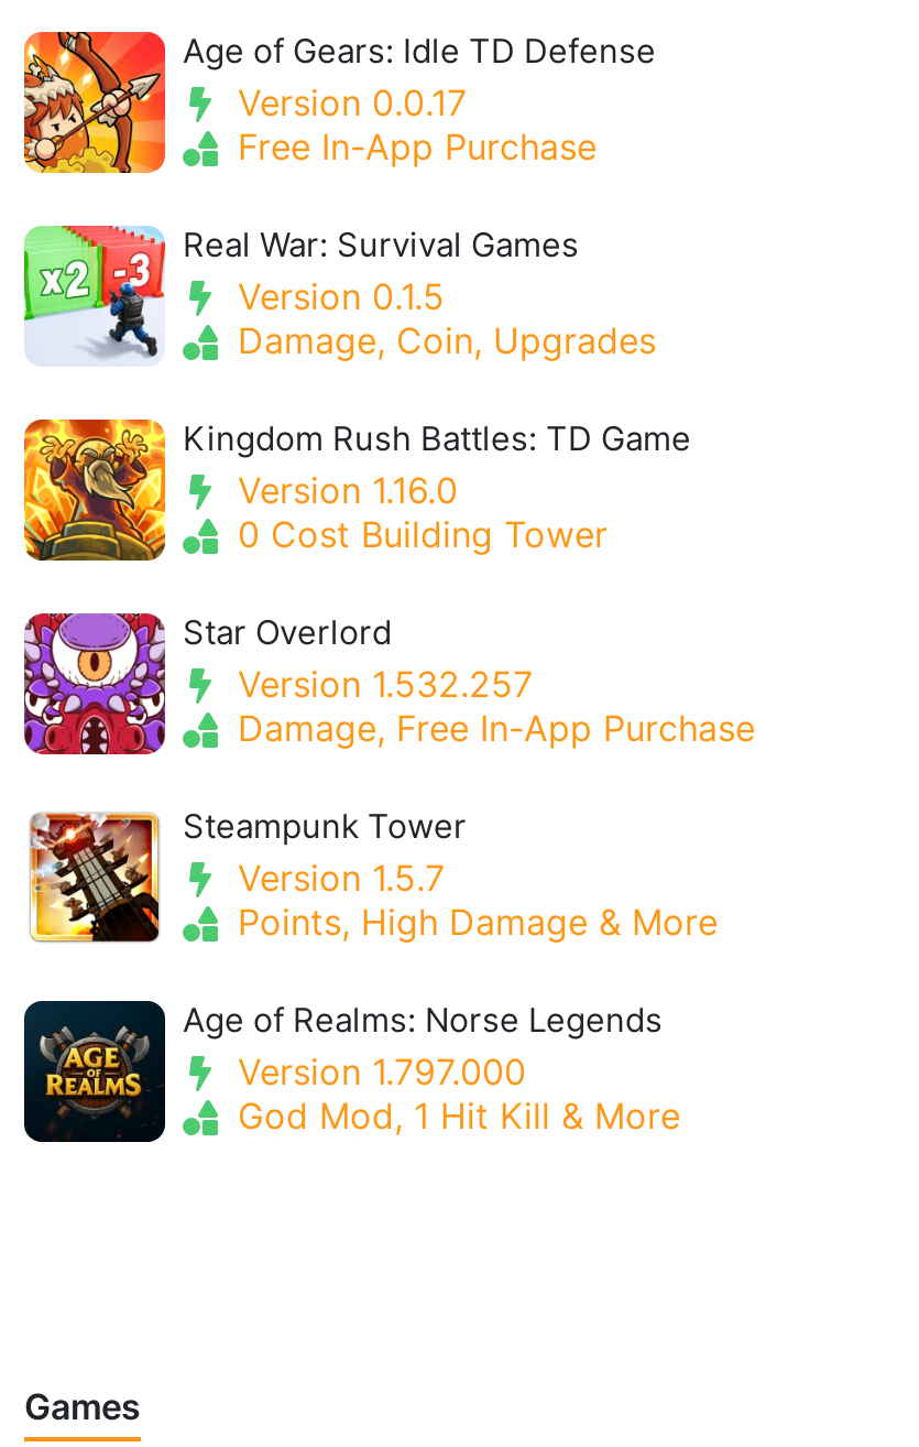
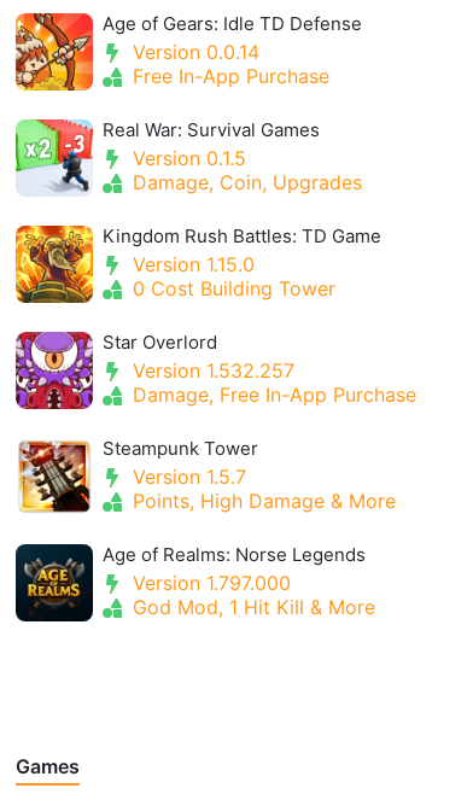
[227,80,467,124] Version 0.0.17 -> [127,39,259,63] Version 0.0.14
[227,467,458,511] Version 1.16.0 -> [127,252,255,276] Version 1.15.0

